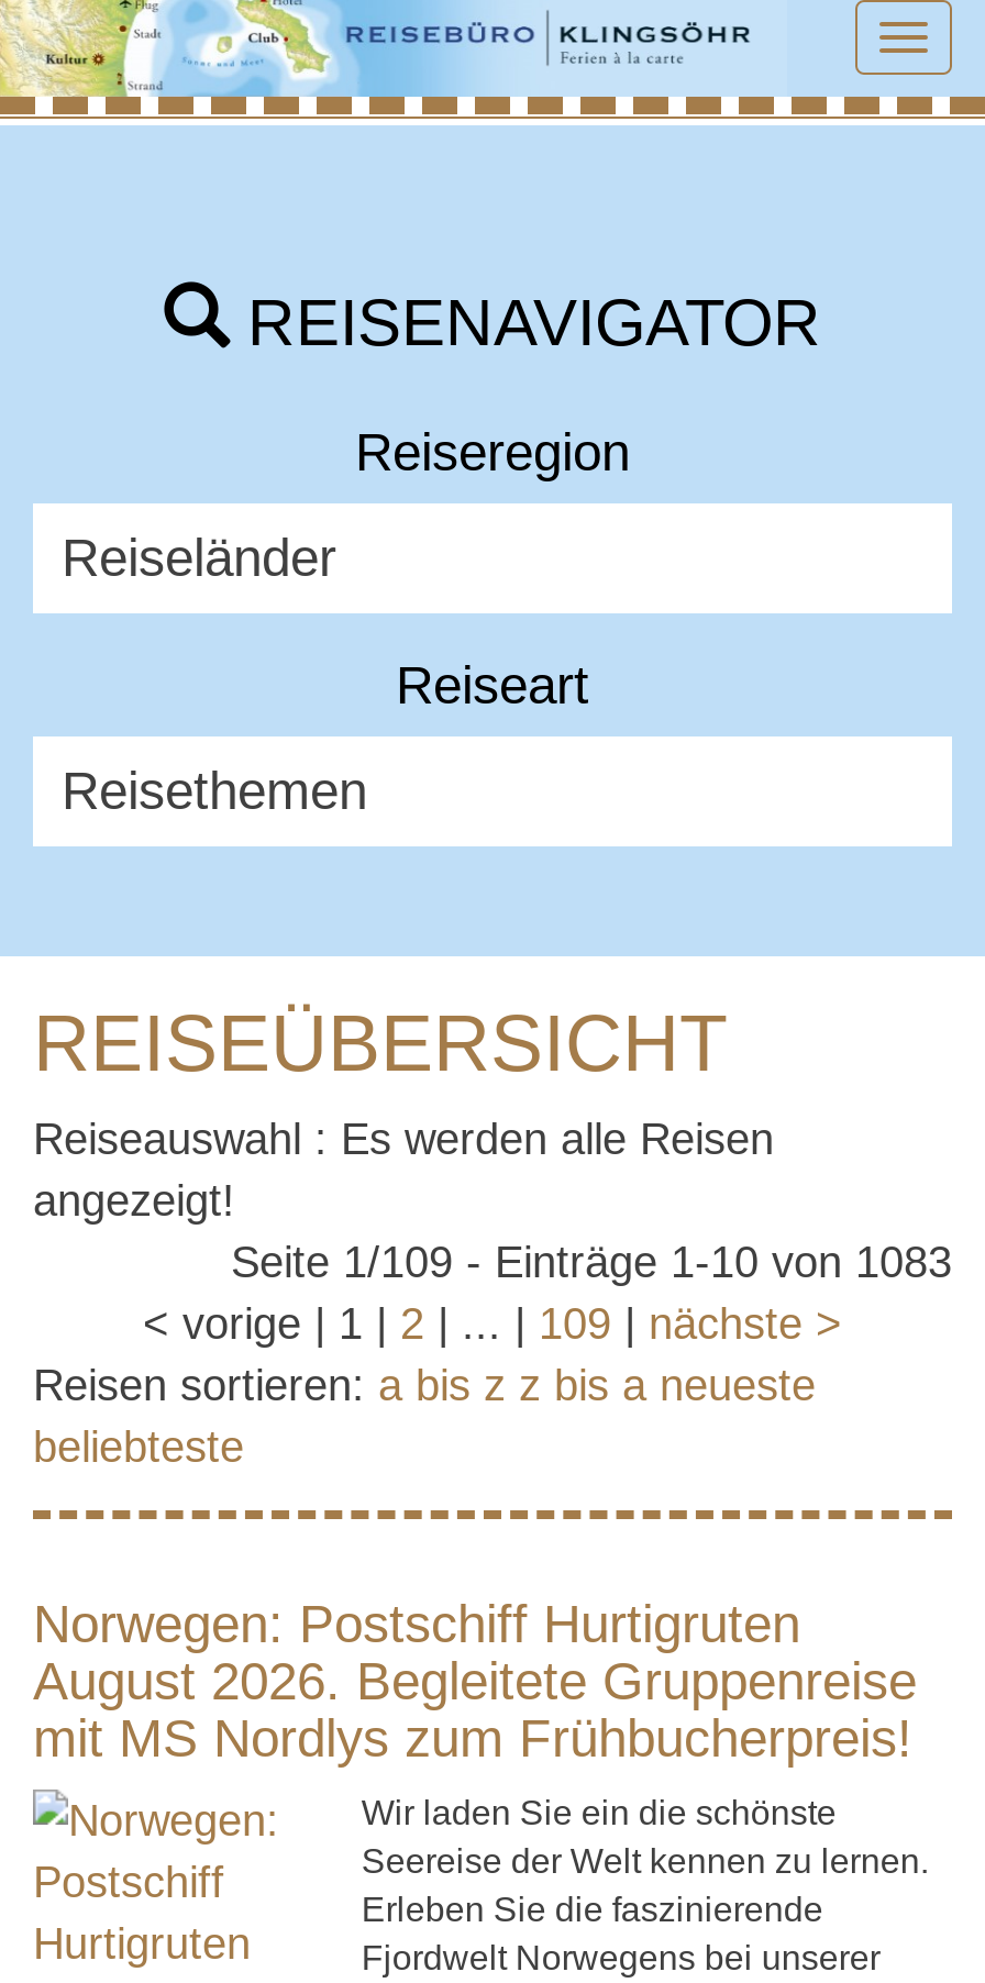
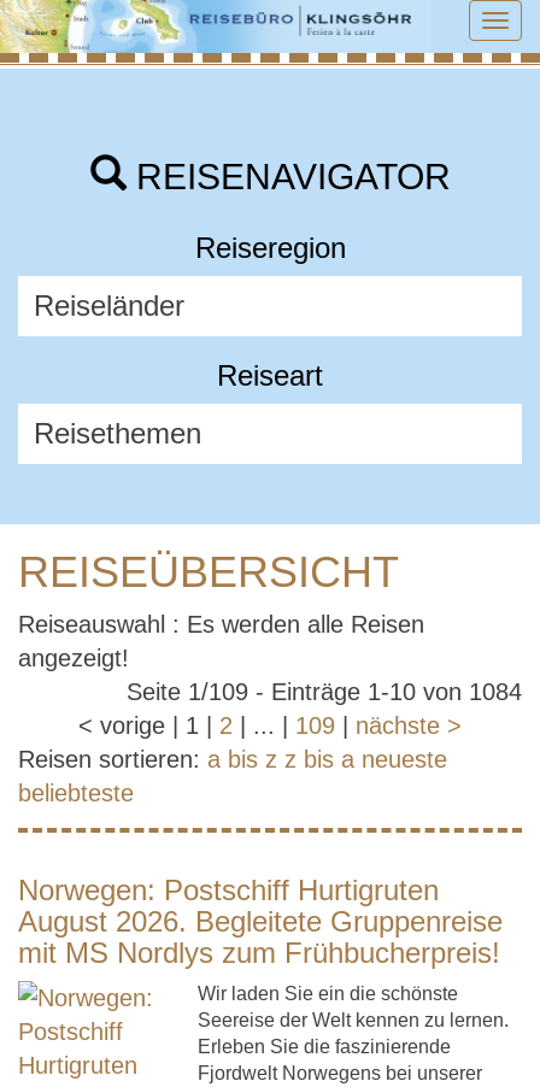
[231,1238,952,1286] Seite 1/109 - Einträge 1-10 von 1083 -> [127,678,522,705] Seite 1/109 - Einträge 1-10 von 1084

